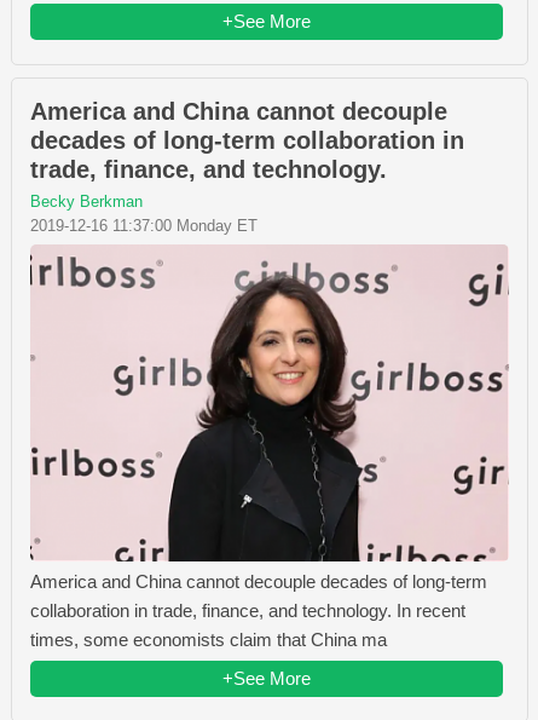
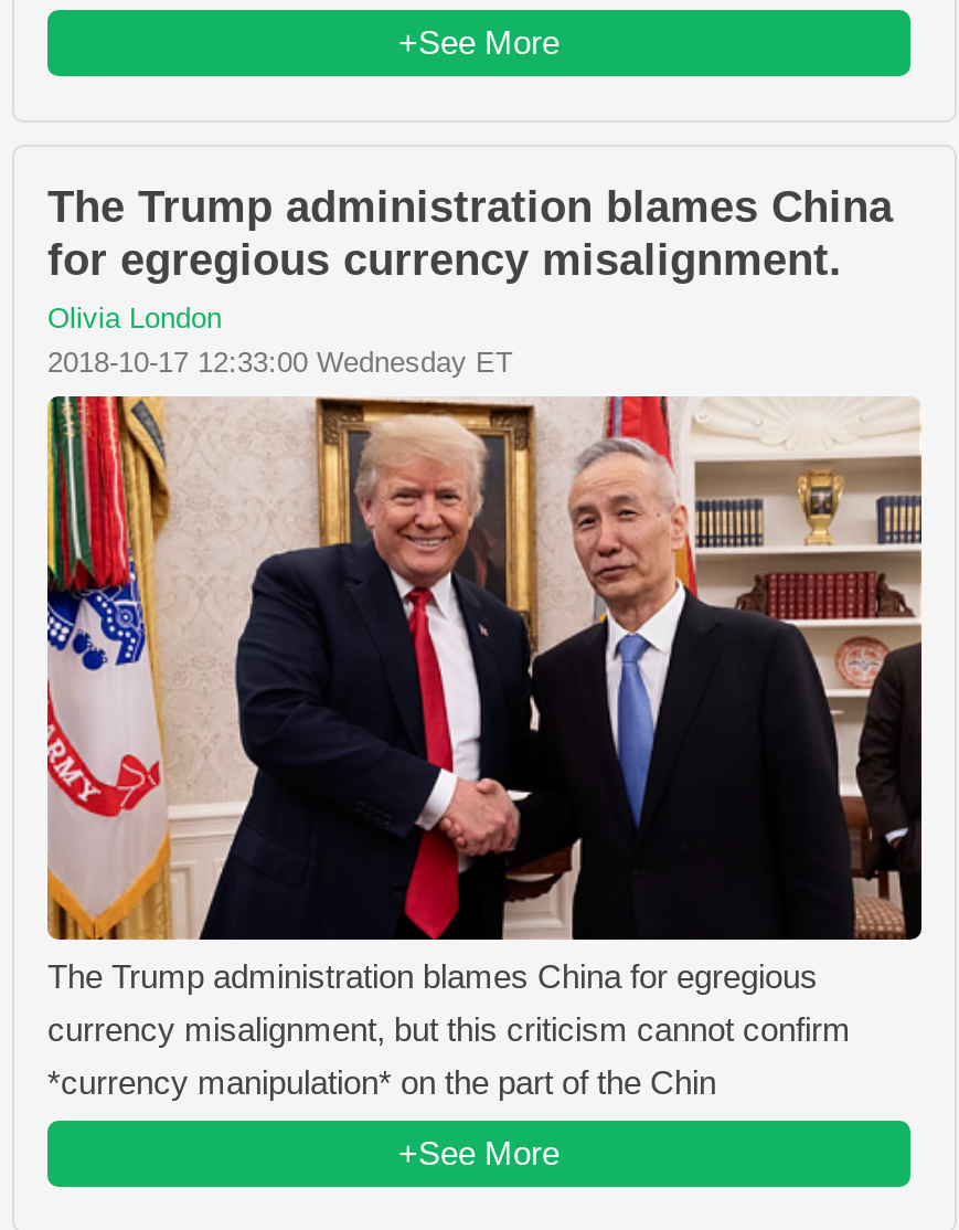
[30,98,464,235] America and China cannot decouple | decades of long-term collaboration in | trade, finance, and technology. | Becky Berkman | 2019-12-16 11:37:00 Monday ET -> [47,183,893,379] The Trump administration blames China | for egregious currency misalignment. | Olivia London | 2018-10-17 12:33:00 Wednesday ET
[29,246,509,649] [image] | America and China cannot decouple decades of long-term | collaboration in trade, finance, and technology. In recent | times, some economists claim that China ma -> [45,395,924,1101] [image] | The Trump administration blames China for egregious | currency misalignment, but this criticism cannot confirm | *currency manipulation* on the part of the Chin

